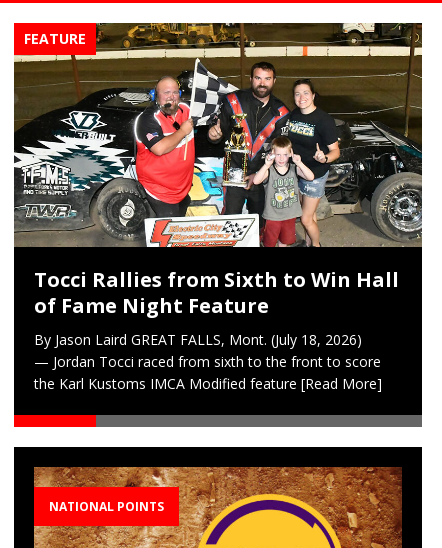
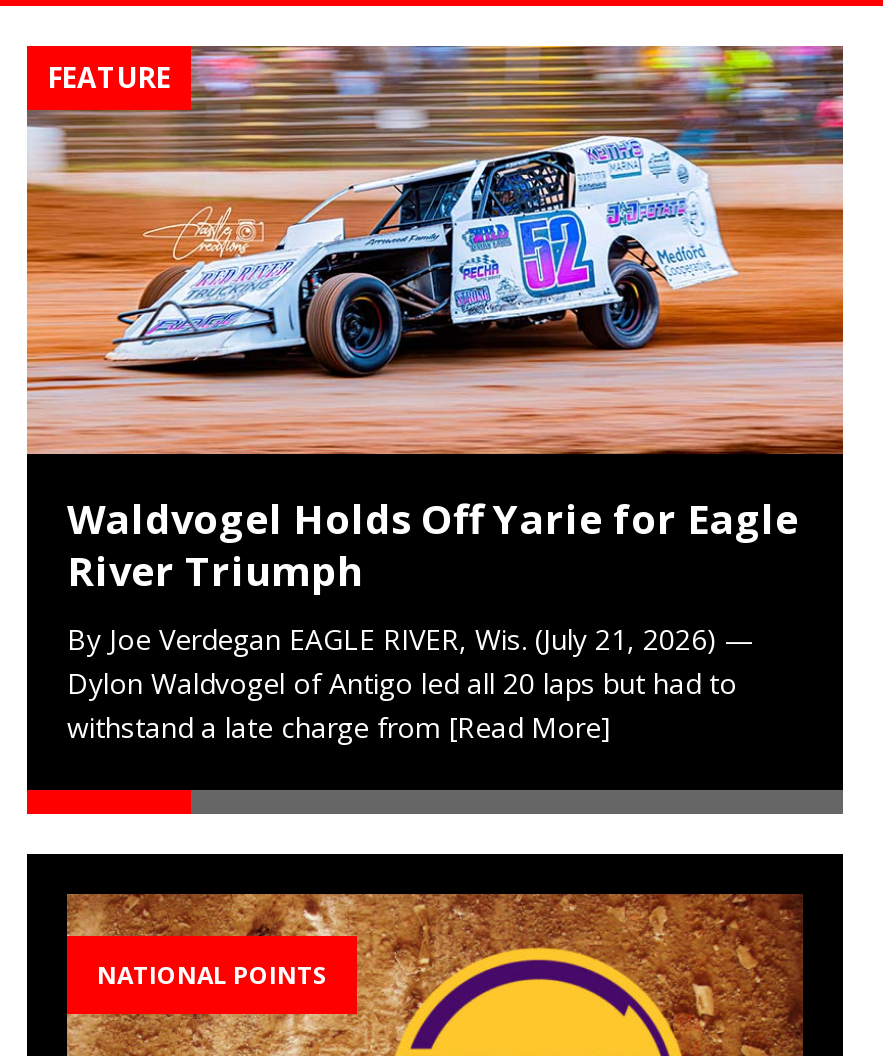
[13,22,423,393] [image] | Tocci Rallies from Sixth to Win Hall | of Fame Night Feature | By Jason Laird GREAT FALLS, Mont. (July 18, 2026) | — Jordan Tocci raced from sixth to the front to score | the Karl Kustoms IMCA Modified feature [Read More] -> [25,44,845,746] [image] | Waldvogel Holds Off Yarie for Eagle | River Triumph | By Joe Verdegan EAGLE RIVER, Wis. (July 21, 2026) — | Dylon Waldvogel of Antigo led all 20 laps but had to | withstand a late charge from [Read More]

